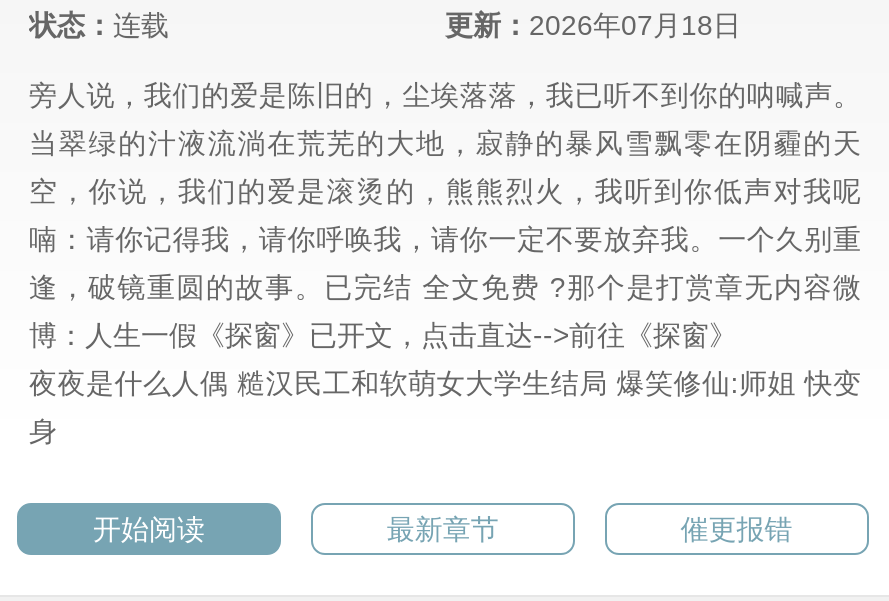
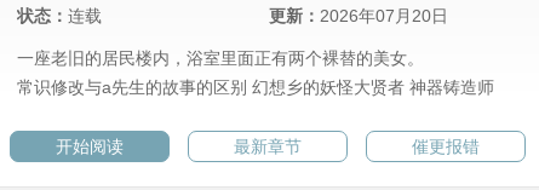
[29,10,861,448] 更新：2026年07月18日 | 旁人说，我们的爱是陈旧的，尘埃落落，我已听不到你的呐喊声。 | 当翠绿的汁液流淌在荒芜的大地，寂静的暴风雪飘零在阴霾的天 | 空，你说，我们的爱是滚烫的，熊熊烈火，我听到你低声对我呢 | 喃：请你记得我，请你呼唤我，请你一定不要放弃我。一个久别重 | 逢，破镜重圆的故事。已完结 全文免费 ?那个是打赏章无内容微 | 博：人生一假《探窗》已开文，点击直达-->前往《探窗》 | 夜夜是什么人偶 糙汉民工和软萌女大学生结局 爆笑修仙:师姐 快变 | 身 -> [17,7,494,97] 更新：2026年07月20日 | 一座老旧的居民楼内，浴室里面正有两个裸替的美女。 | 常识修改与a先生的故事的区别 幻想乡的妖怪大贤者 神器铸造师

